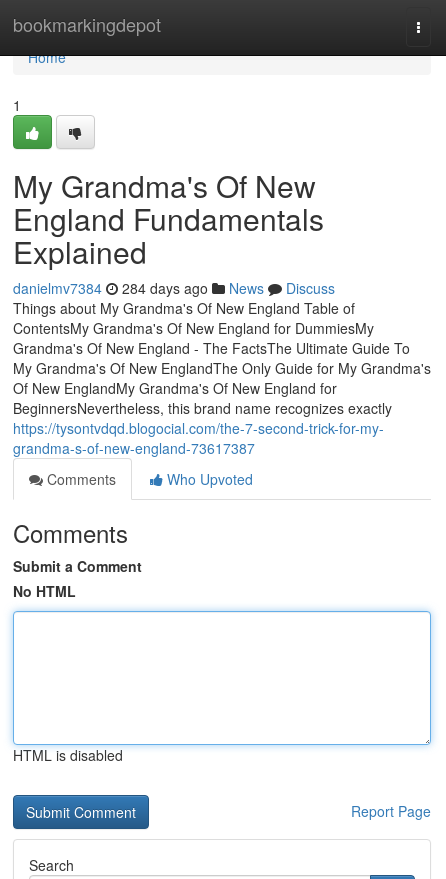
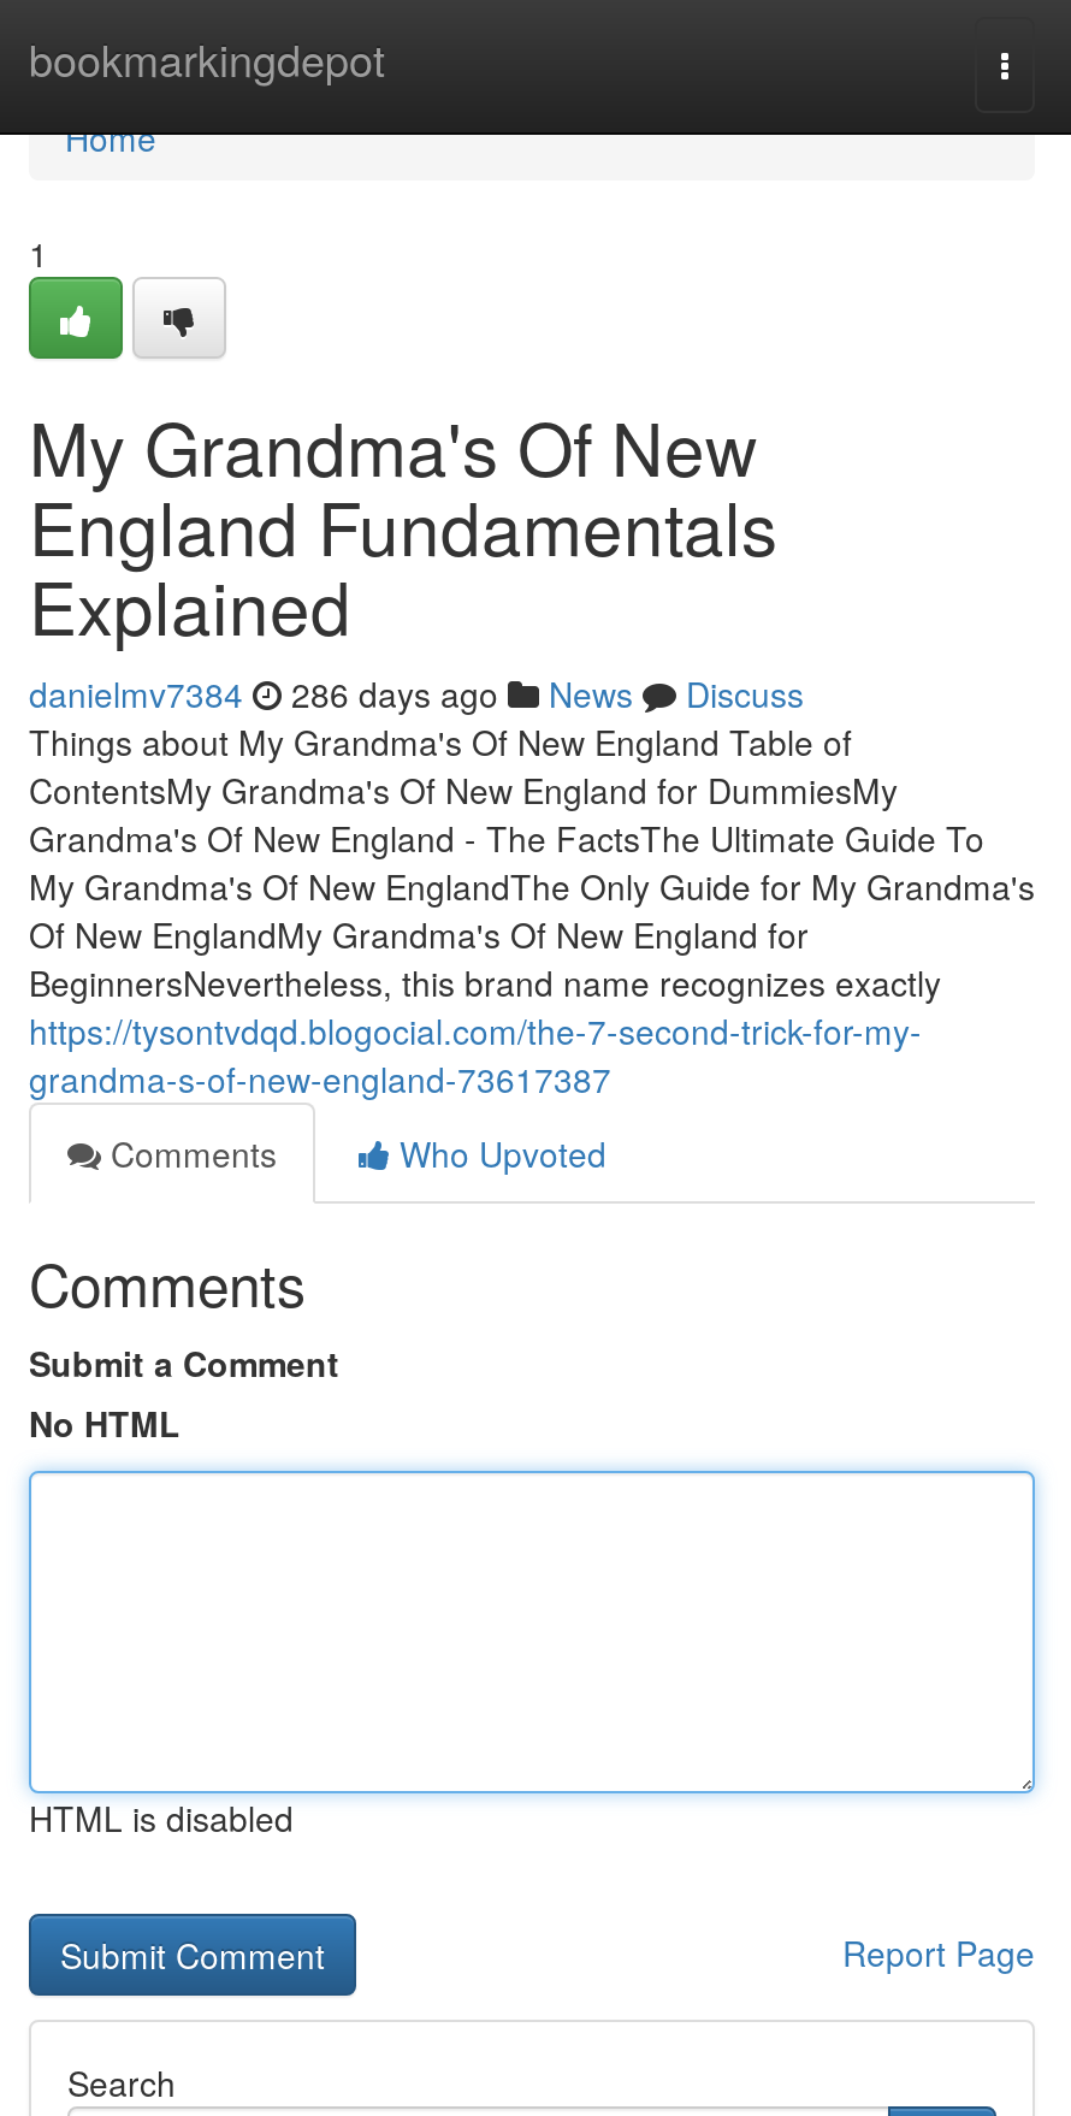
[13,278,335,298] danielmv7384 284 days ago News Discuss -> [29,669,804,717] danielmv7384 286 days ago News Discuss

